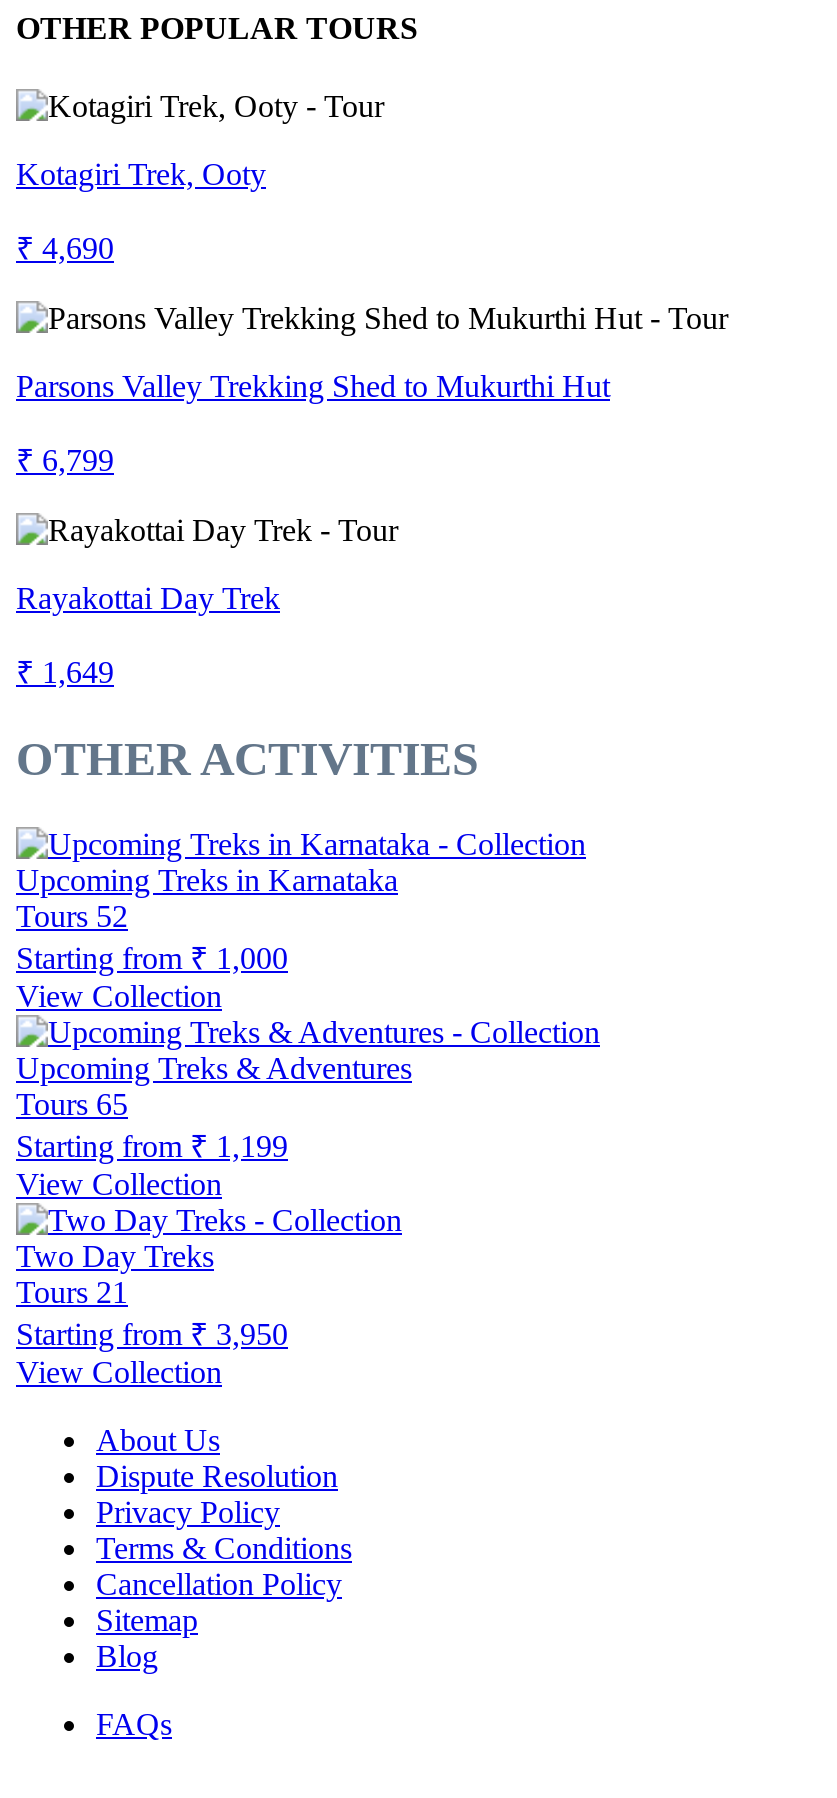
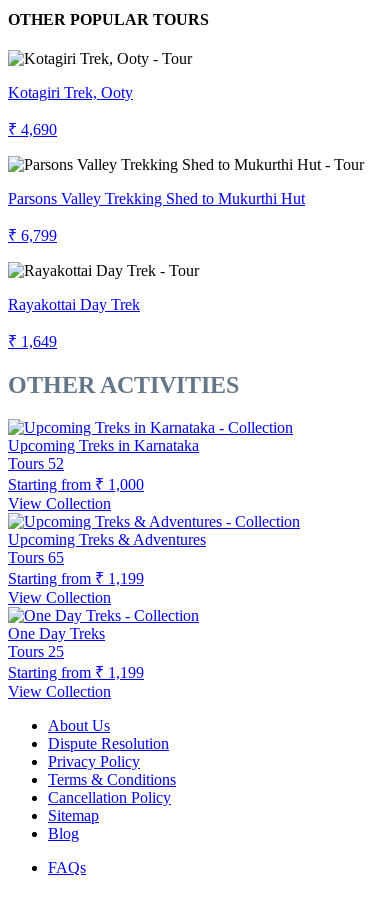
[16,1239,214,1273] Two Day Treks -> [8,625,105,642] One Day Treks
[16,1275,128,1309] Tours 21 -> [8,643,64,660] Tours 25
[16,1317,288,1351] Starting from ₹ 3,950 -> [8,664,144,681] Starting from ₹ 1,199

